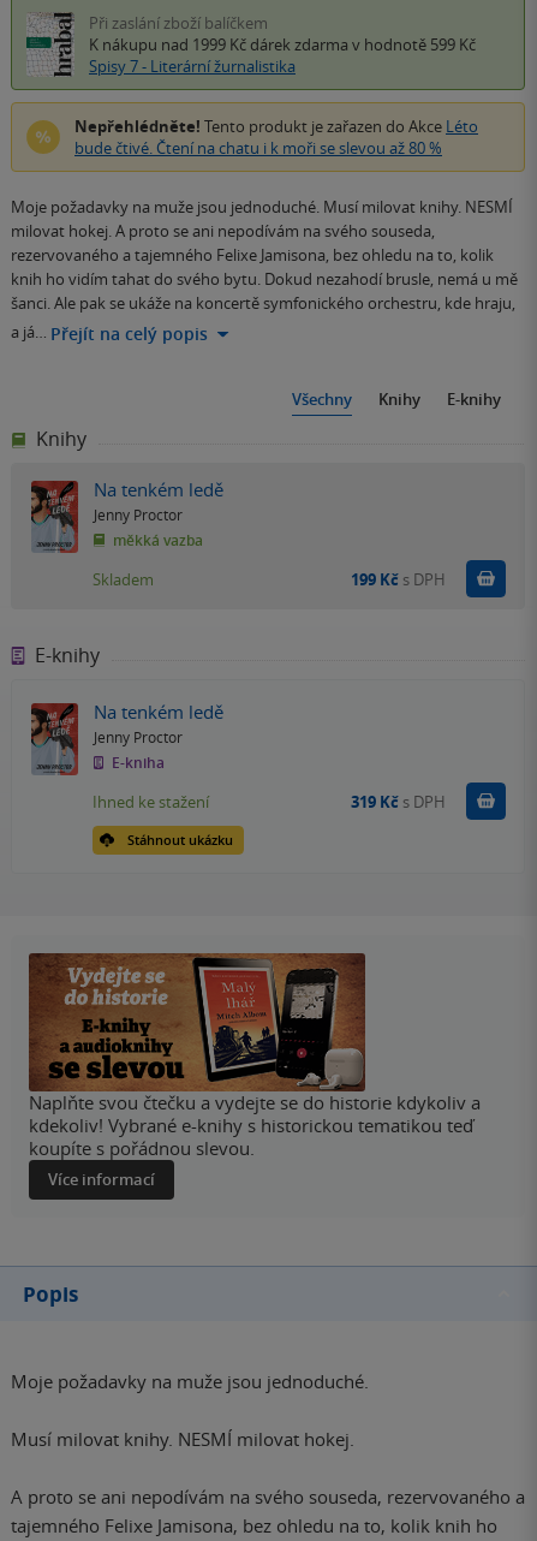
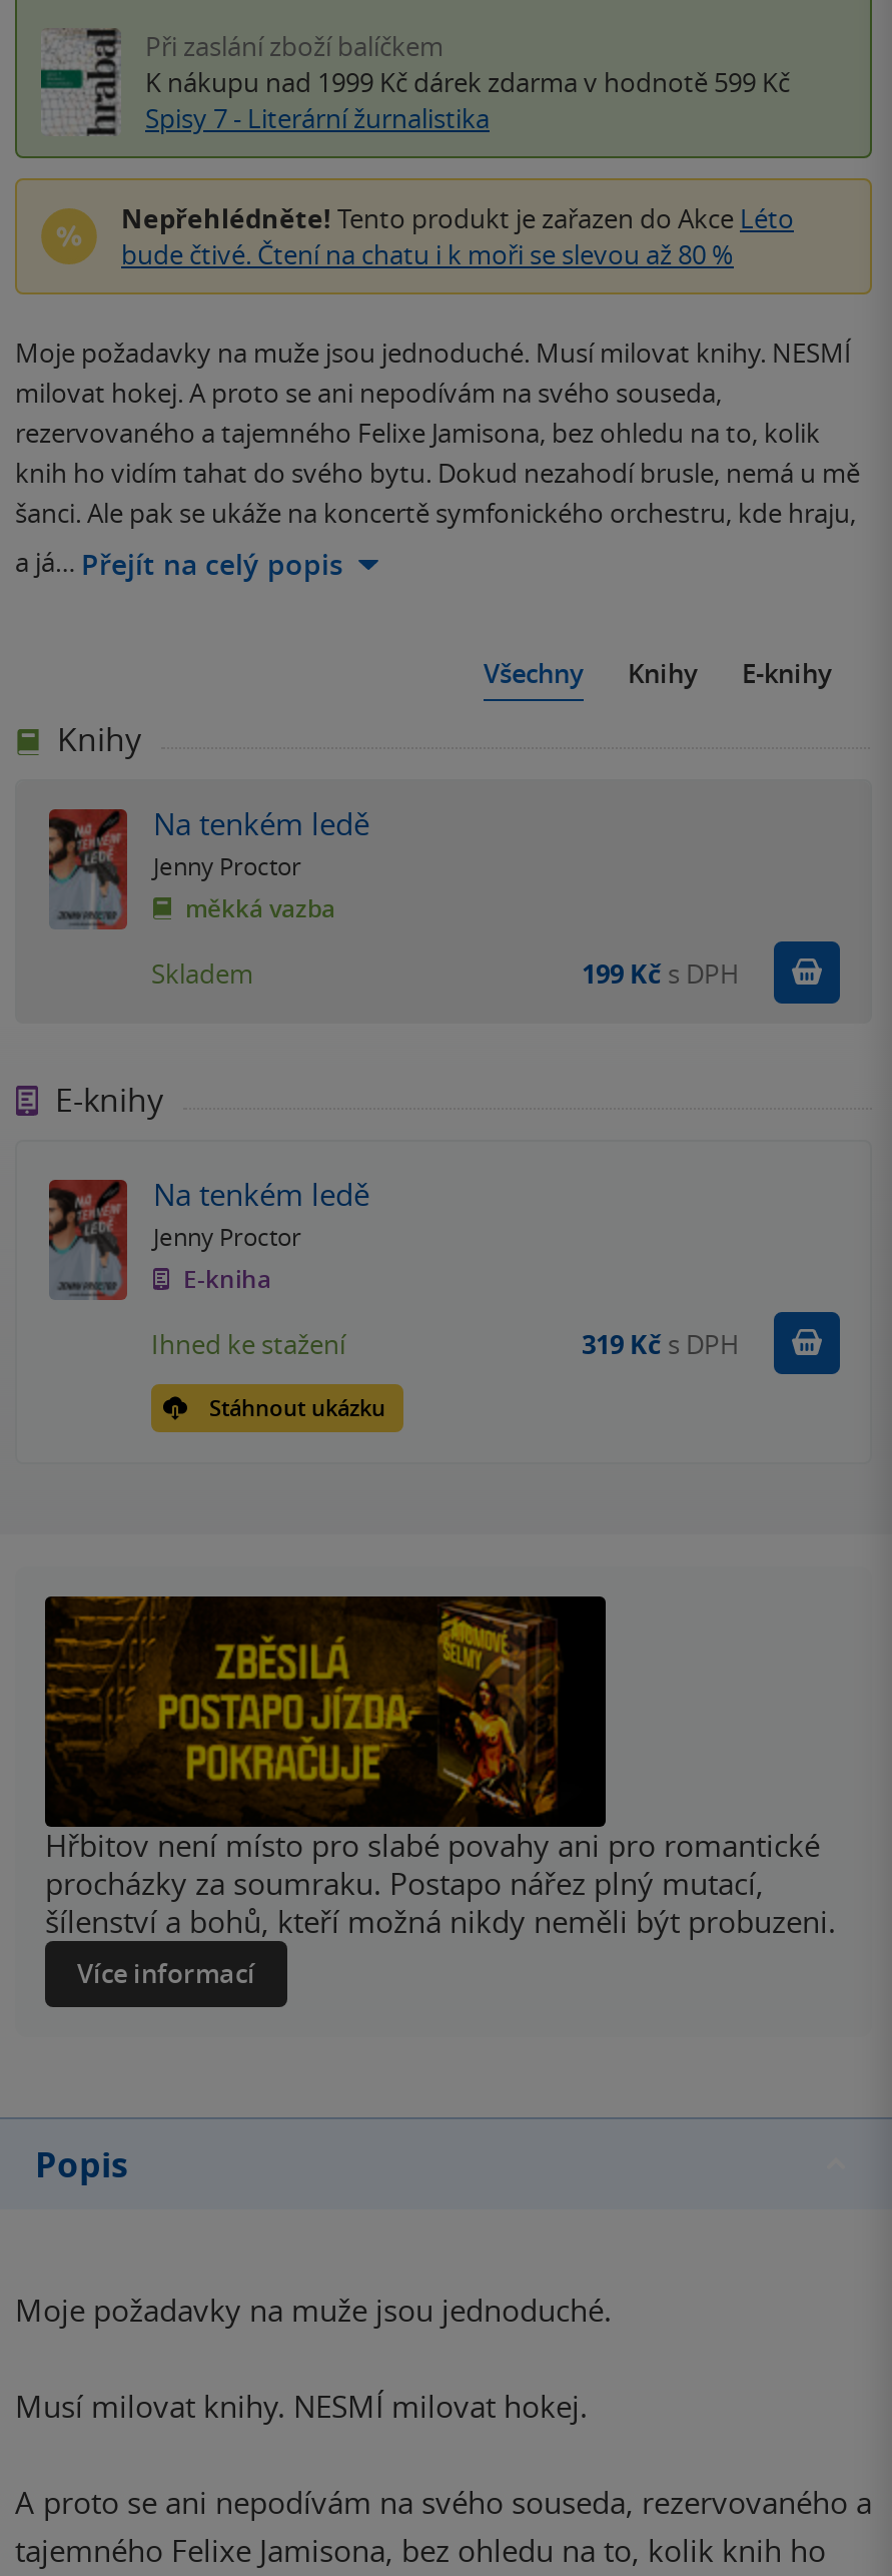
[28,952,481,1159] [image] | Naplňte svou čtečku a vydejte se do historie kdykoliv a | kdekoliv! Vybrané e-knihy s historickou tematikou teď | koupíte s pořádnou slevou. -> [43,1594,836,1940] [image] | Hřbitov není místo pro slabé povahy ani pro romantické | procházky za soumraku. Postapo nářez plný mutací, | šílenství a bohů, kteří možná nikdy neměli být probuzeni.

